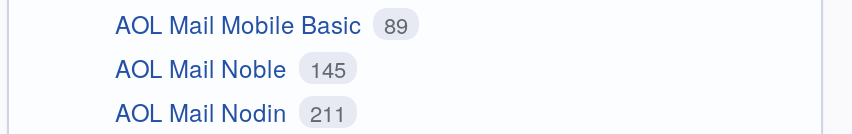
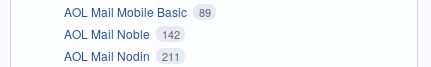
[115,51,346,85] AOL Mail Noble 145 -> [64,25,179,42] AOL Mail Noble 142

